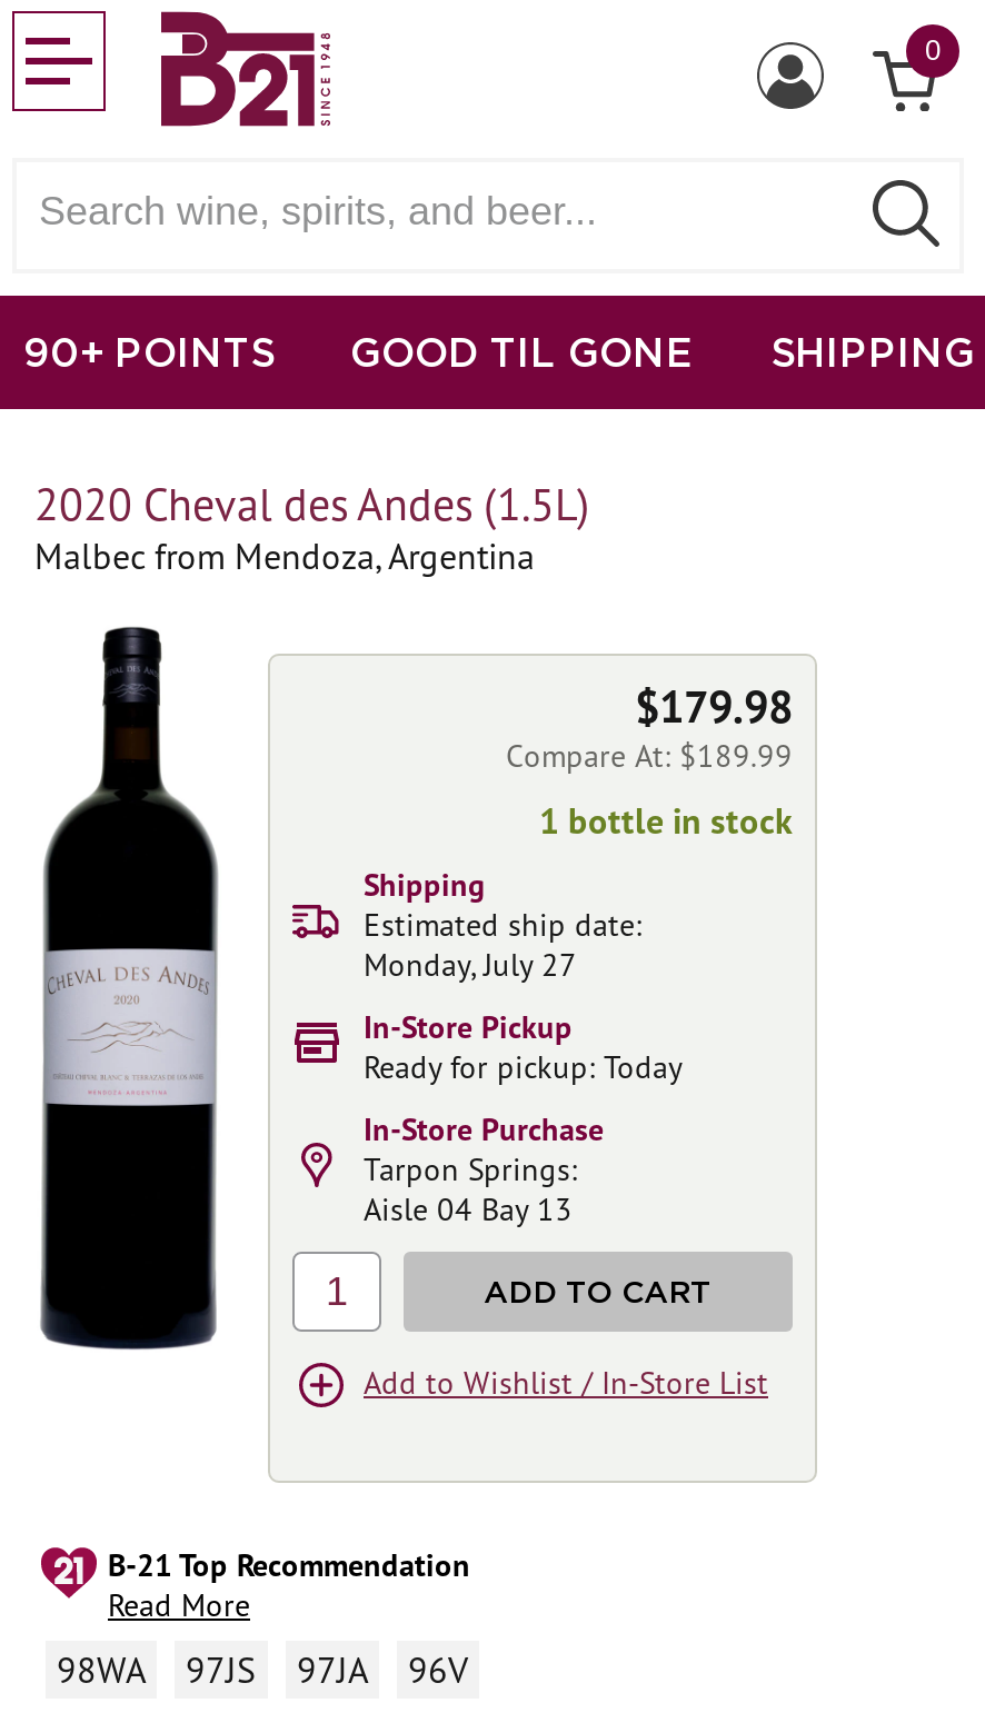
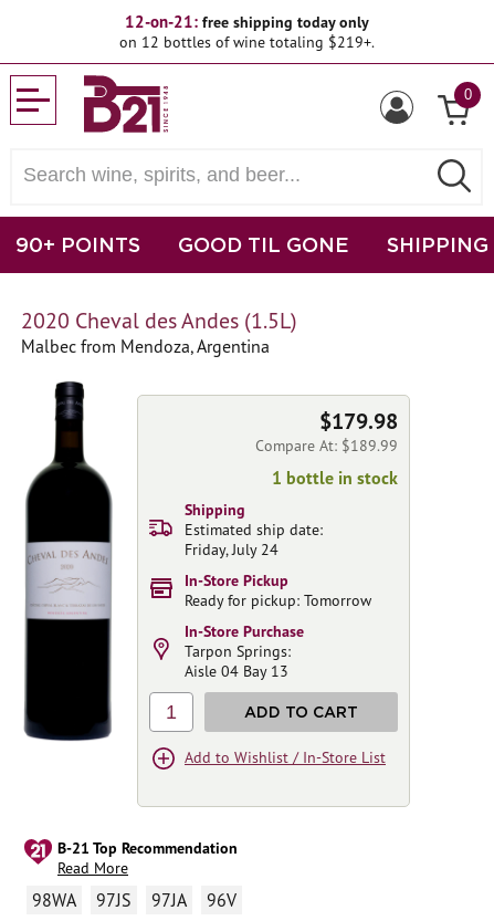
none -> [119,11,374,52] 12-on-21: free shipping today only | on 12 bottles of wine totaling $219+.
[364,945,577,985] Monday, July 27 -> [185,540,278,559] Friday, July 24
[364,1047,684,1087] Ready for pickup: Today -> [185,590,371,610] Ready for pickup: Tomorrow

